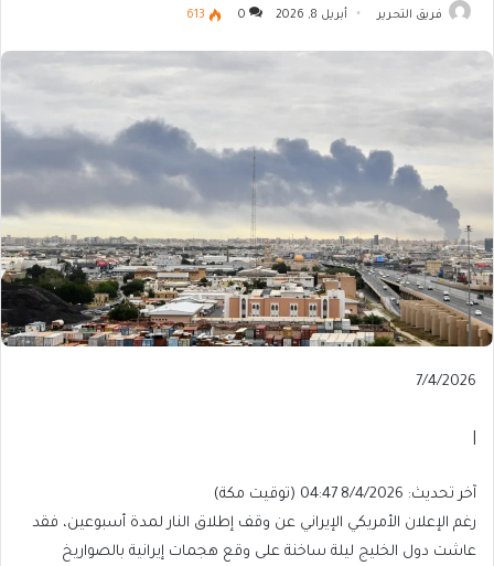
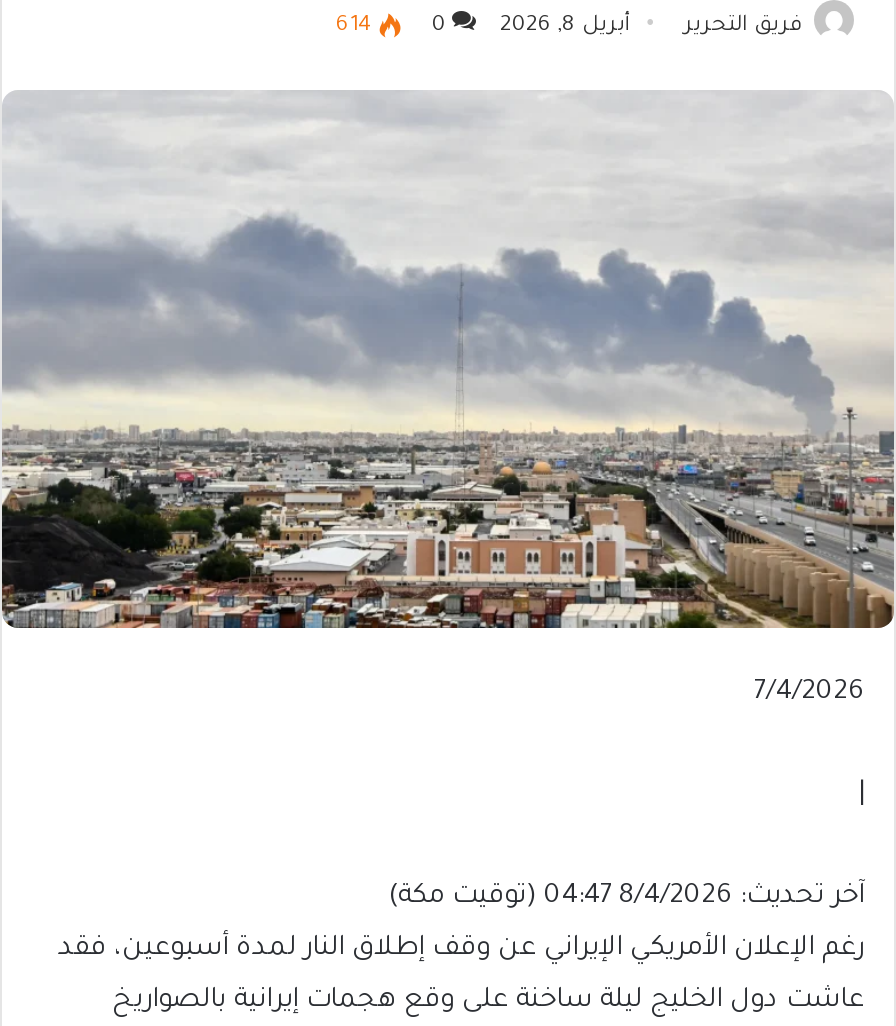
[186,8,205,22] 613 -> [336,15,372,39] 614

